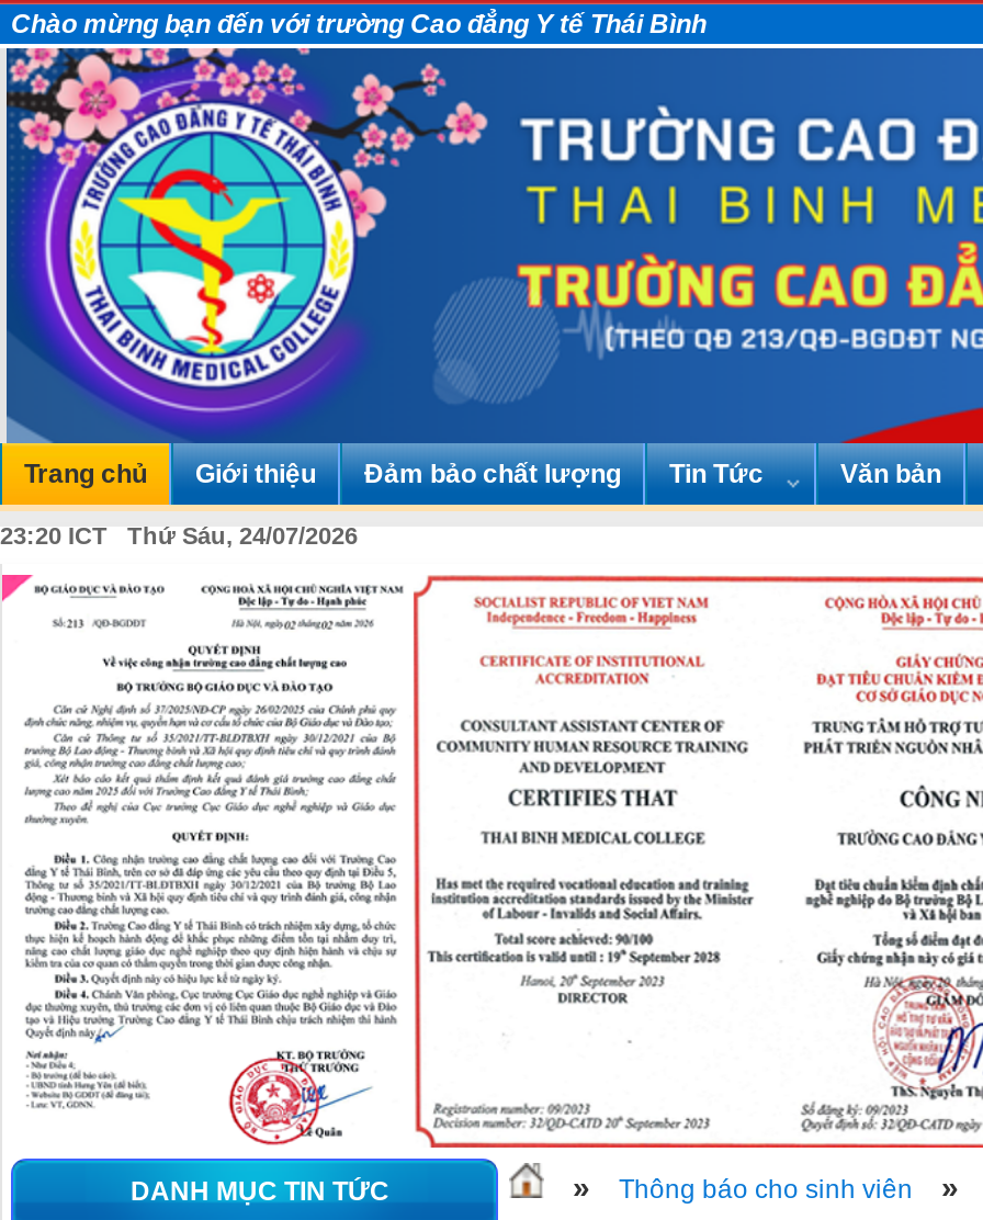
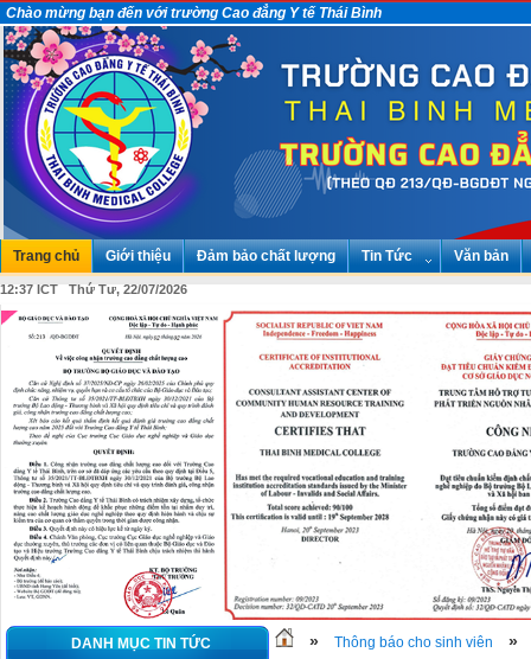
[0,522,358,549] 23:20 ICT Thứ Sáu, 24/07/2026 -> [0,282,187,296] 12:37 ICT Thứ Tư, 22/07/2026

